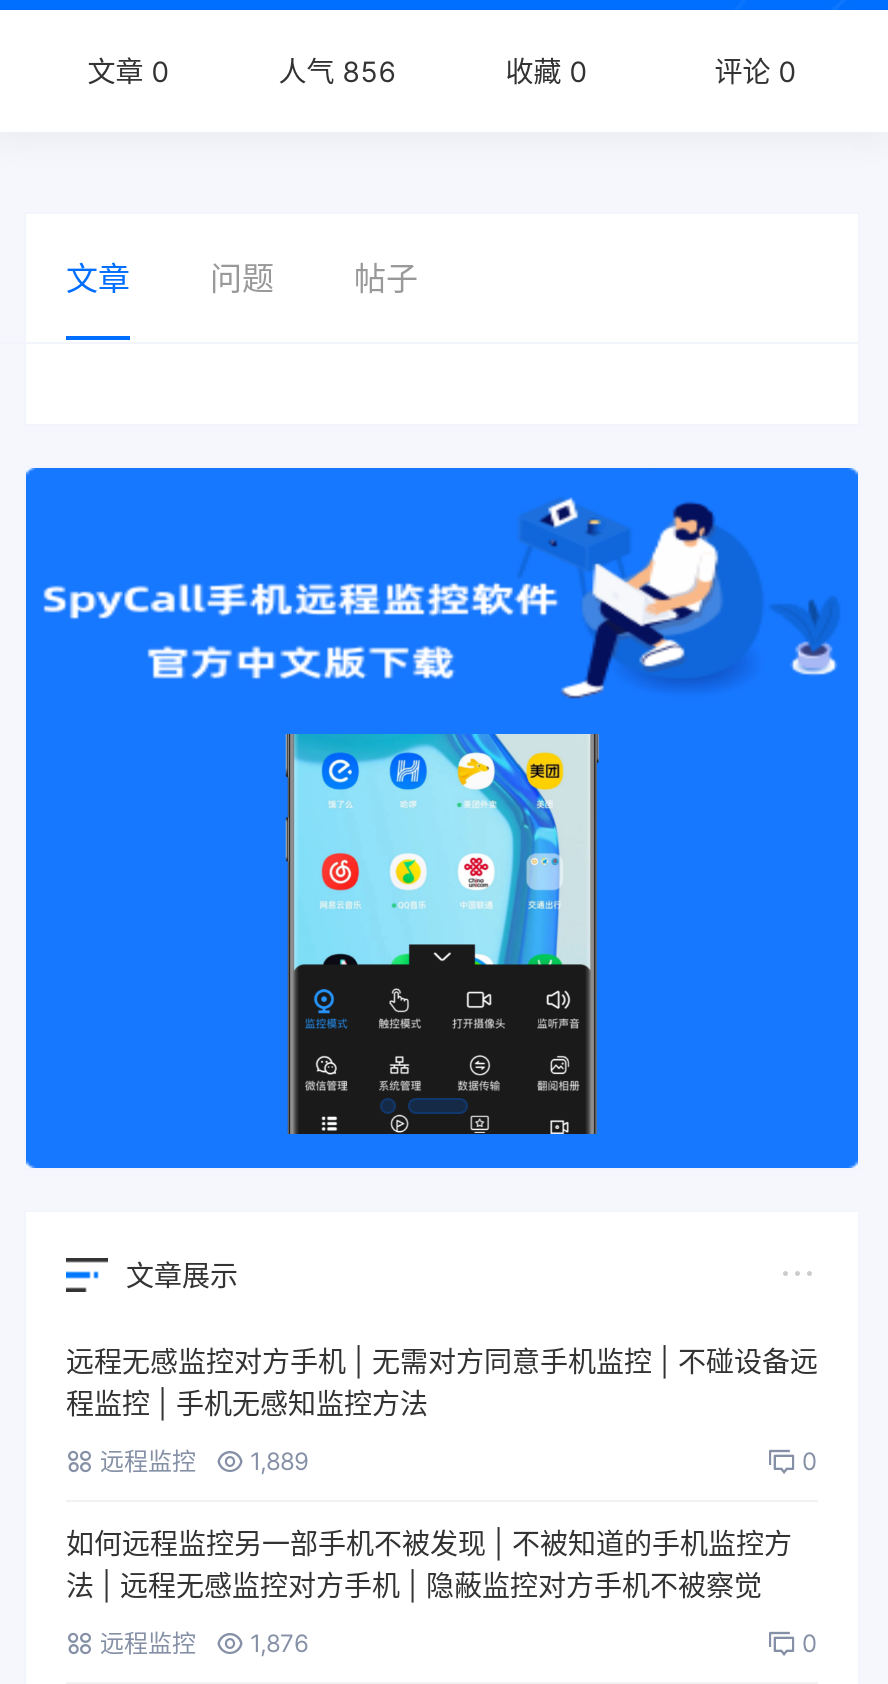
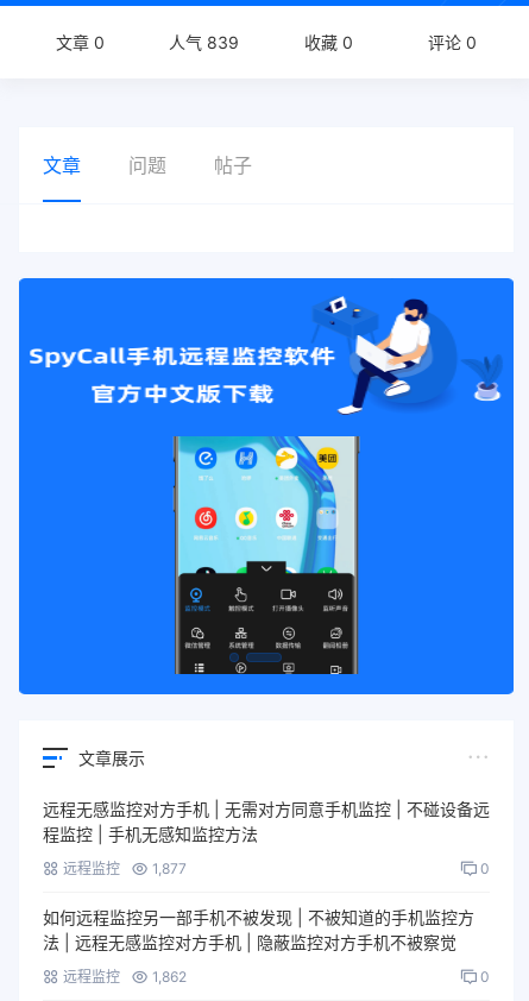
[278,54,396,88] 人气 856 -> [169,32,239,52] 人气 839
[100,1446,308,1476] 远程监控 1,889 -> [63,860,187,877] 远程监控 1,877
[100,1628,308,1658] 远程监控 1,876 -> [63,968,187,986] 远程监控 1,862

